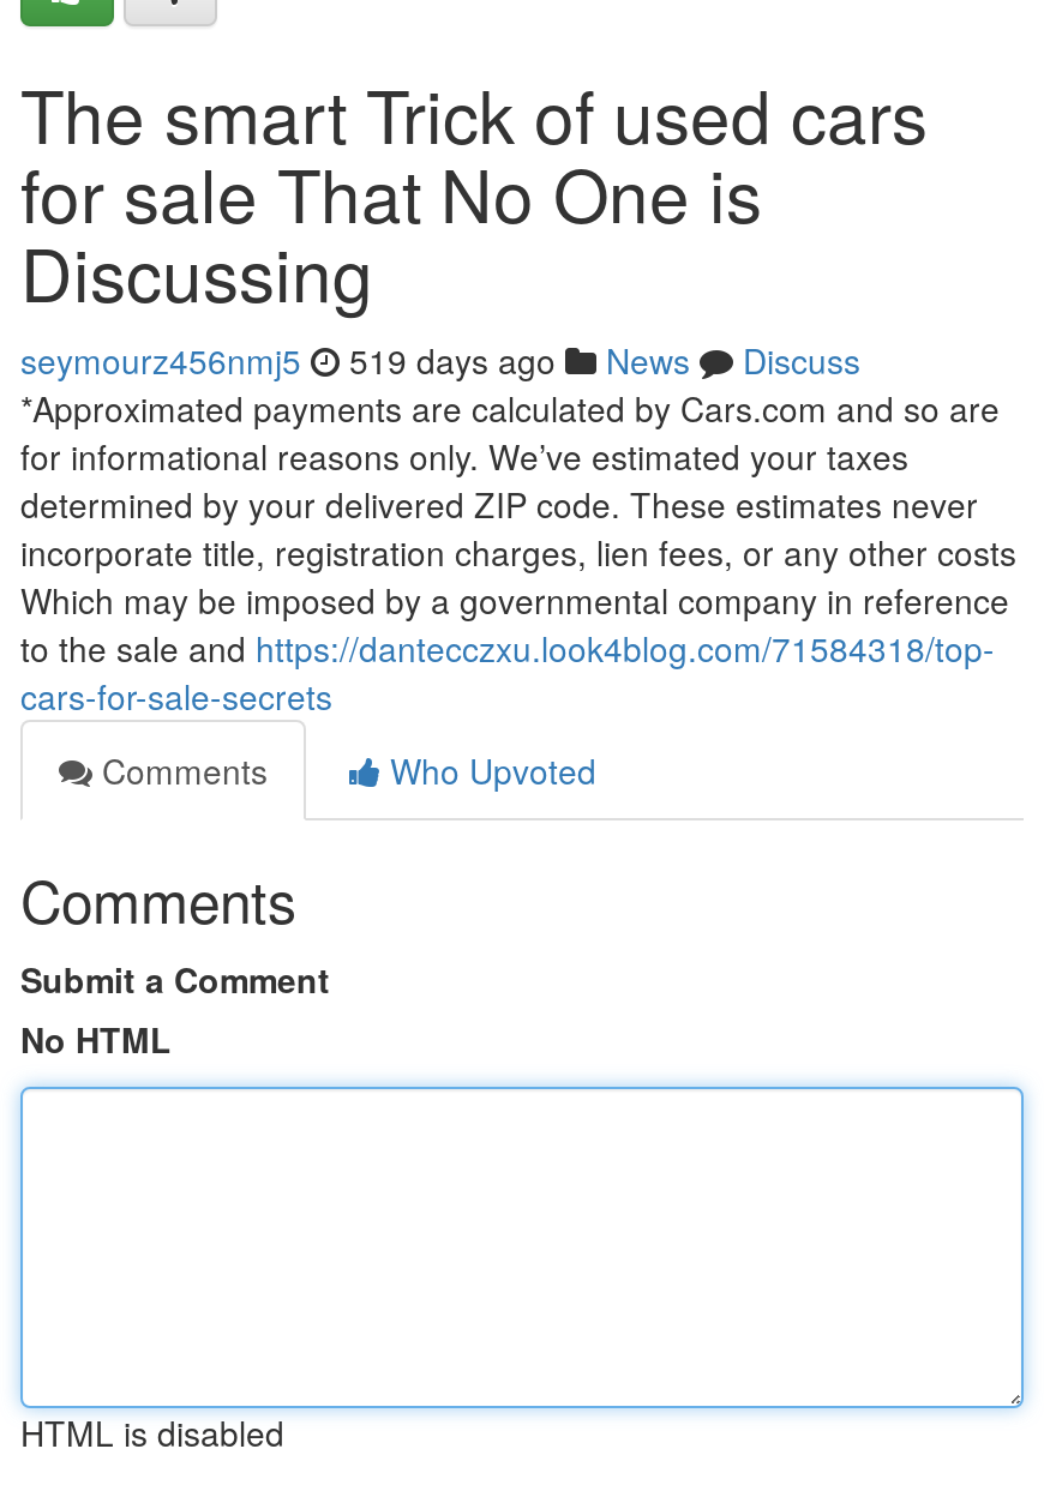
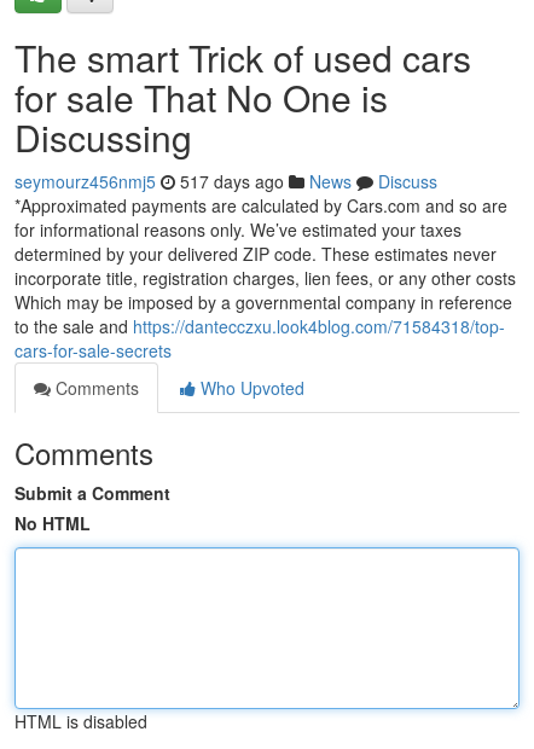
[20,336,860,384] seymourz456nmj5 519 days ago News Discuss -> [14,169,437,193] seymourz456nmj5 517 days ago News Discuss

